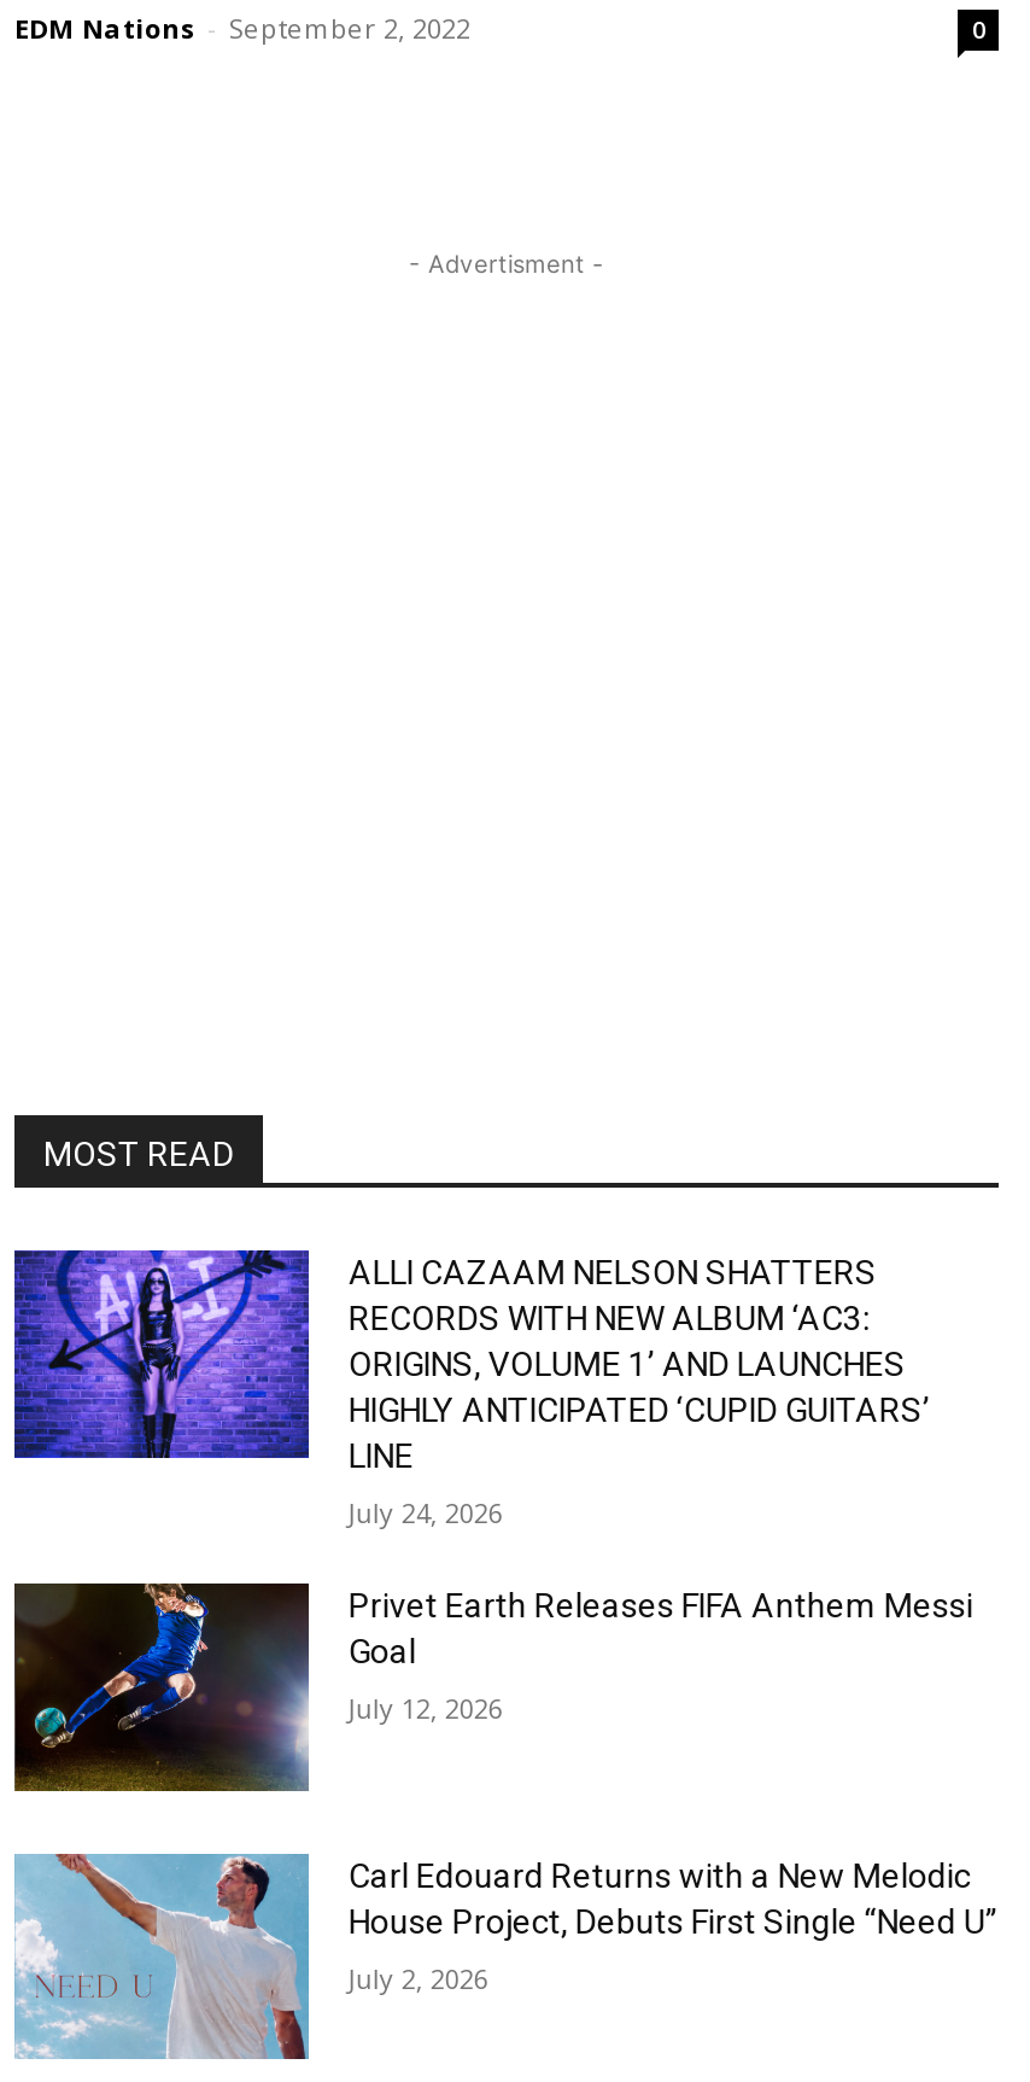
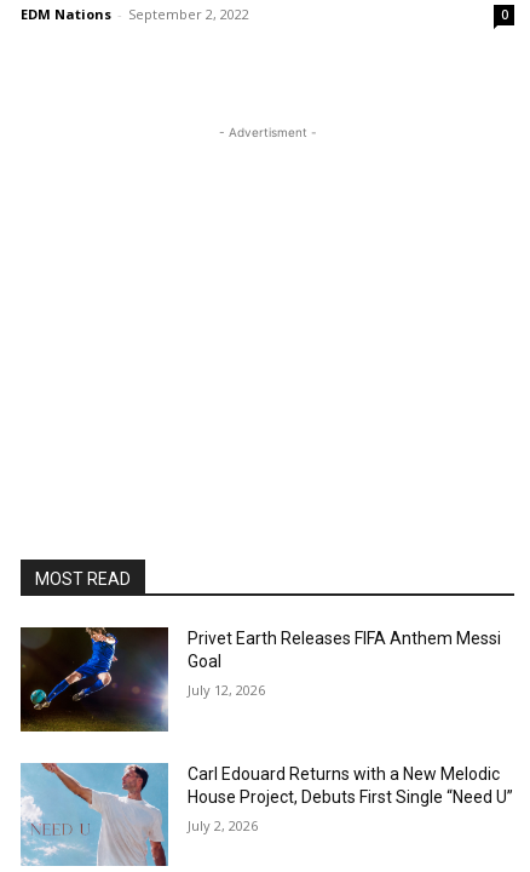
[12,1248,930,1530] [image] | ALLI CAZAAM NELSON SHATTERS | RECORDS WITH NEW ALBUM ‘AC3: | ORIGINS, VOLUME 1’ AND LAUNCHES | HIGHLY ANTICIPATED ‘CUPID GUITARS’ | LINE | July 24, 2026 -> none

